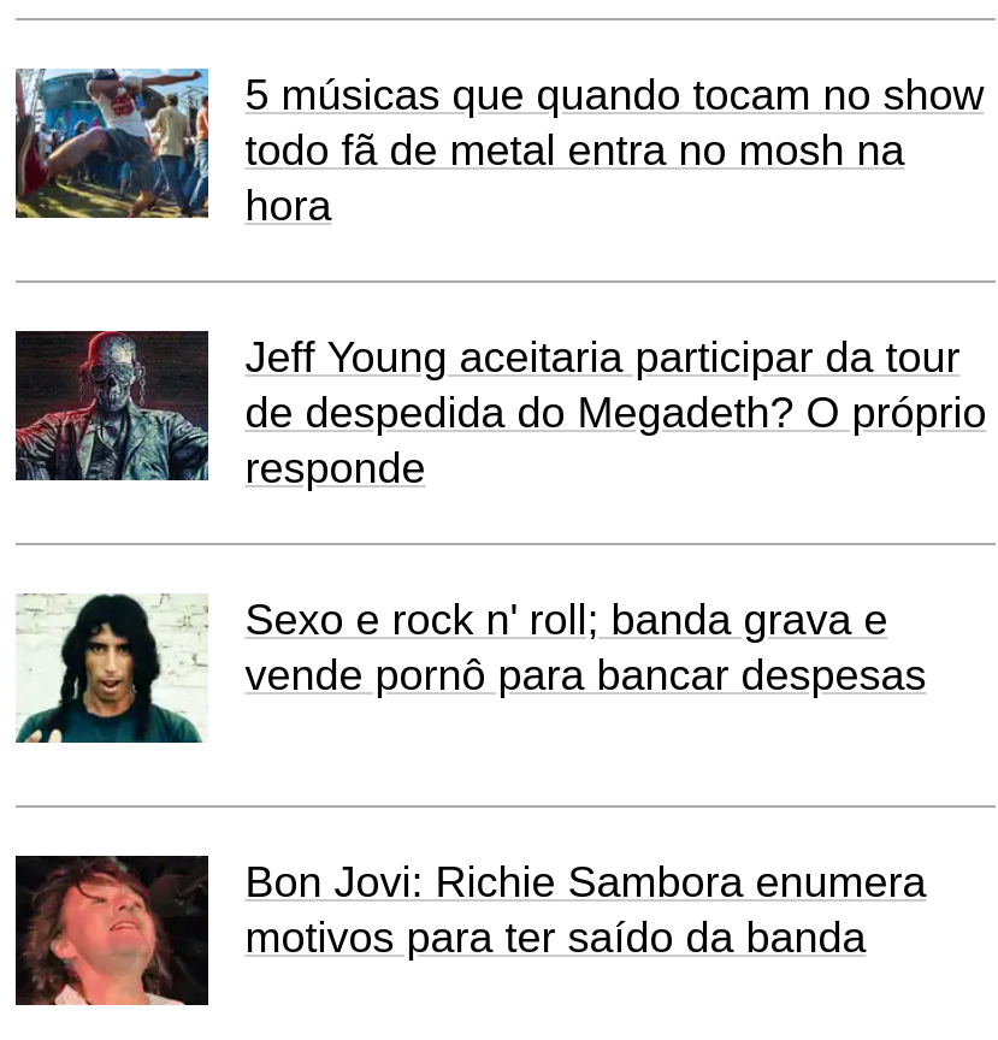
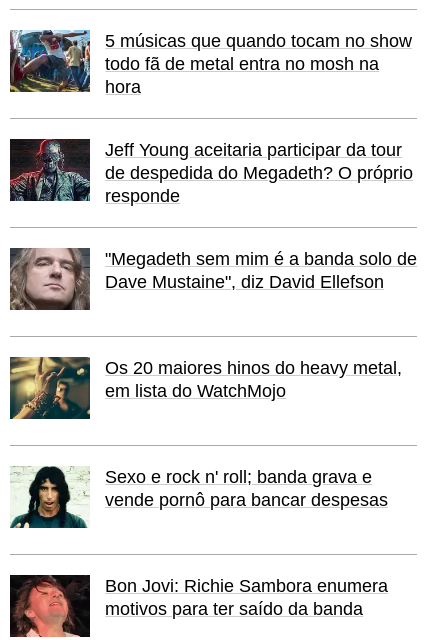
none -> [9,247,417,310] [image] | "Megadeth sem mim é a banda solo de | Dave Mustaine", diz David Ellefson
none -> [9,356,402,420] [image] | Os 20 maiores hinos do heavy metal, | em lista do WatchMojo

